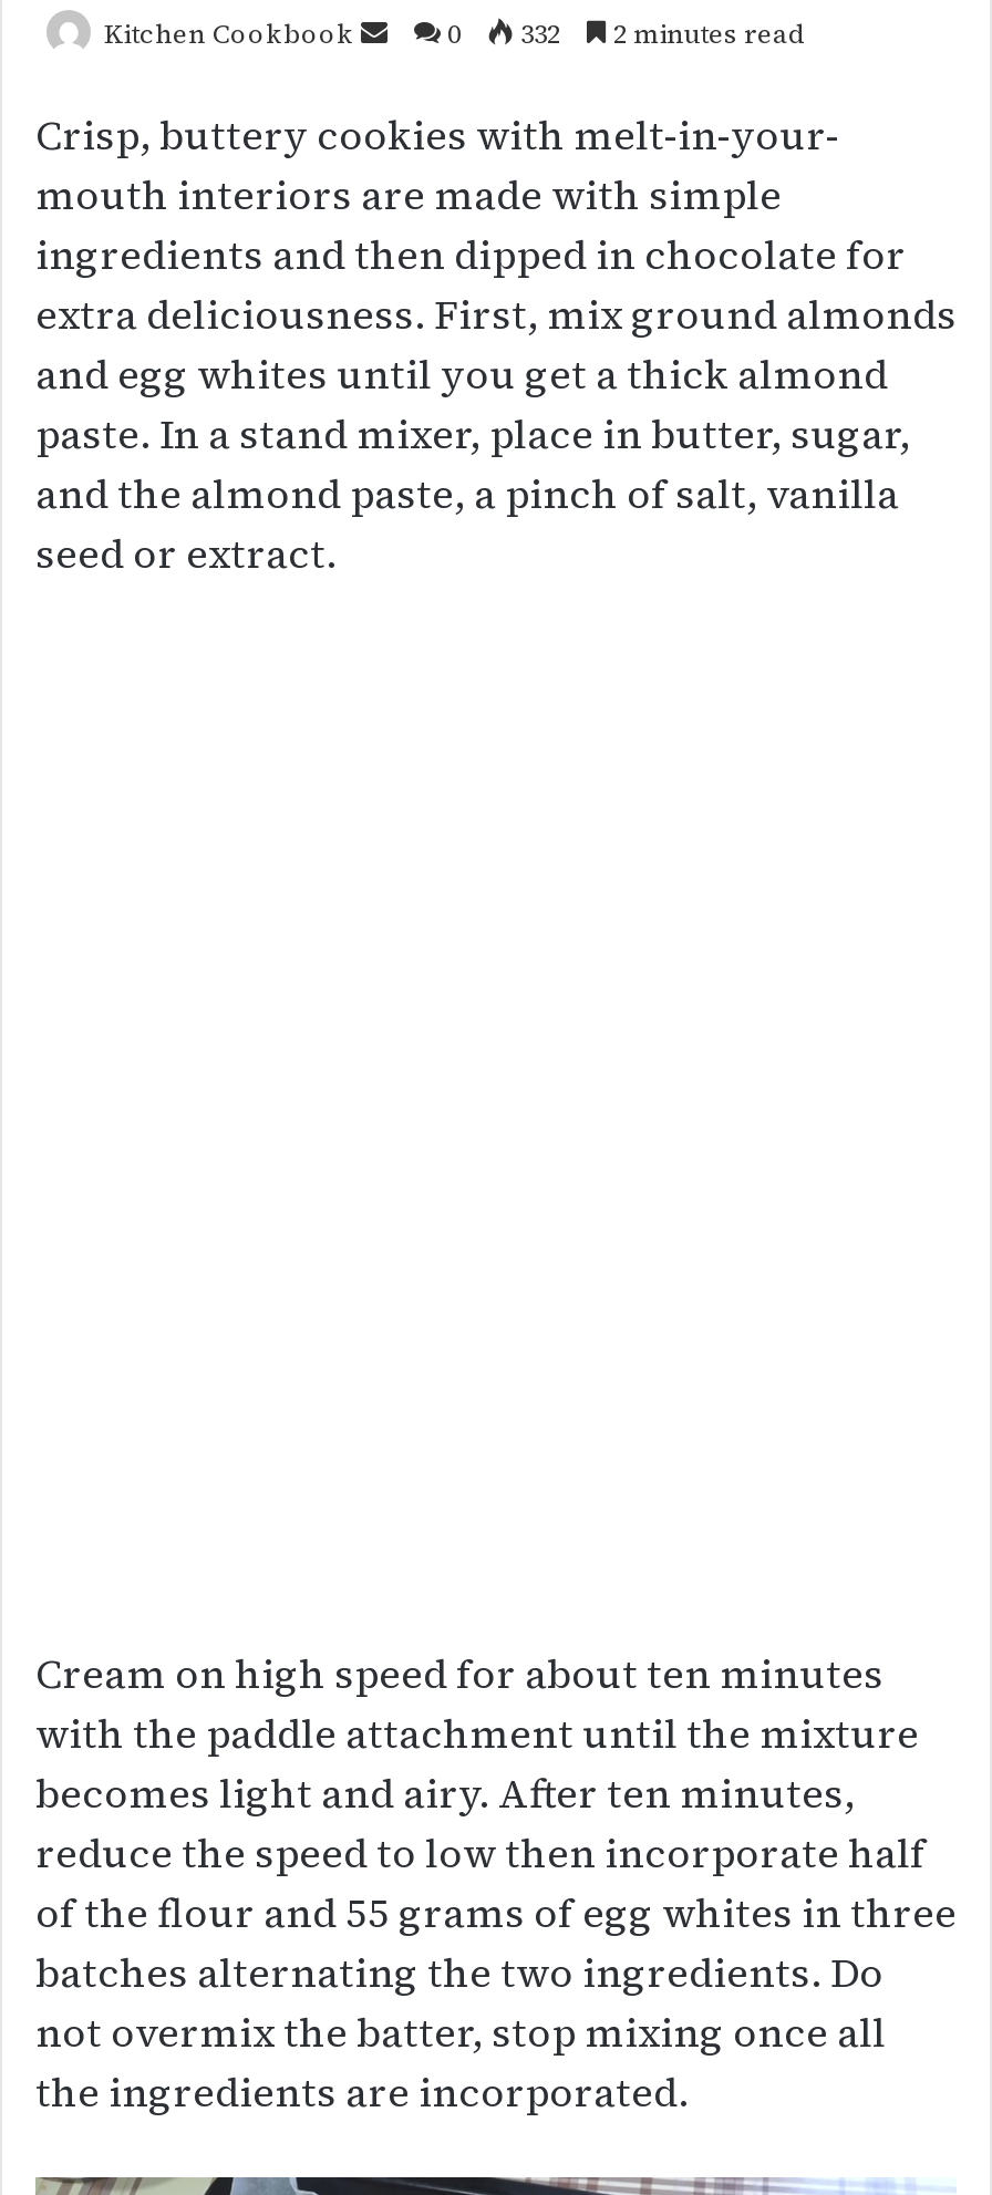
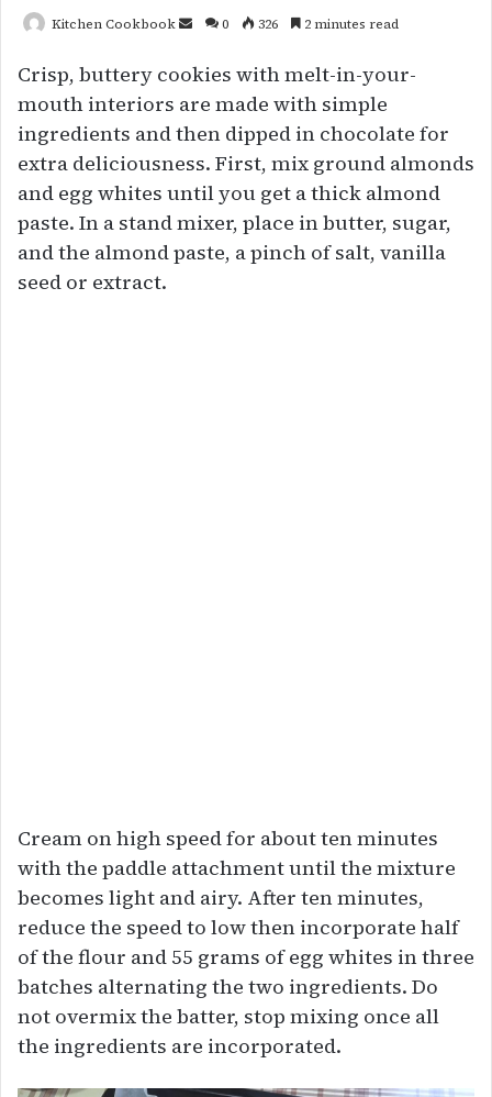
[514,17,560,52] 332 -> [255,15,278,33] 326

